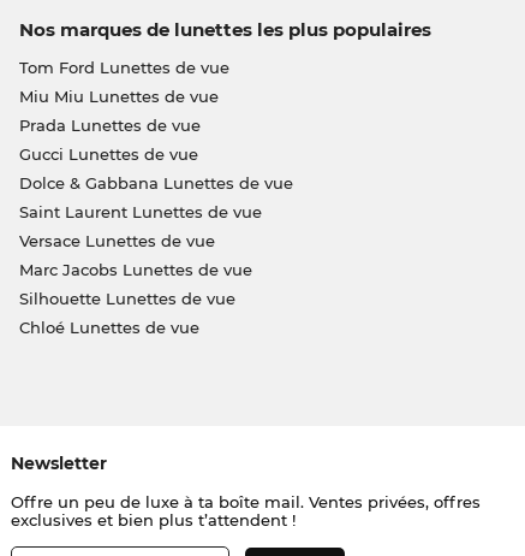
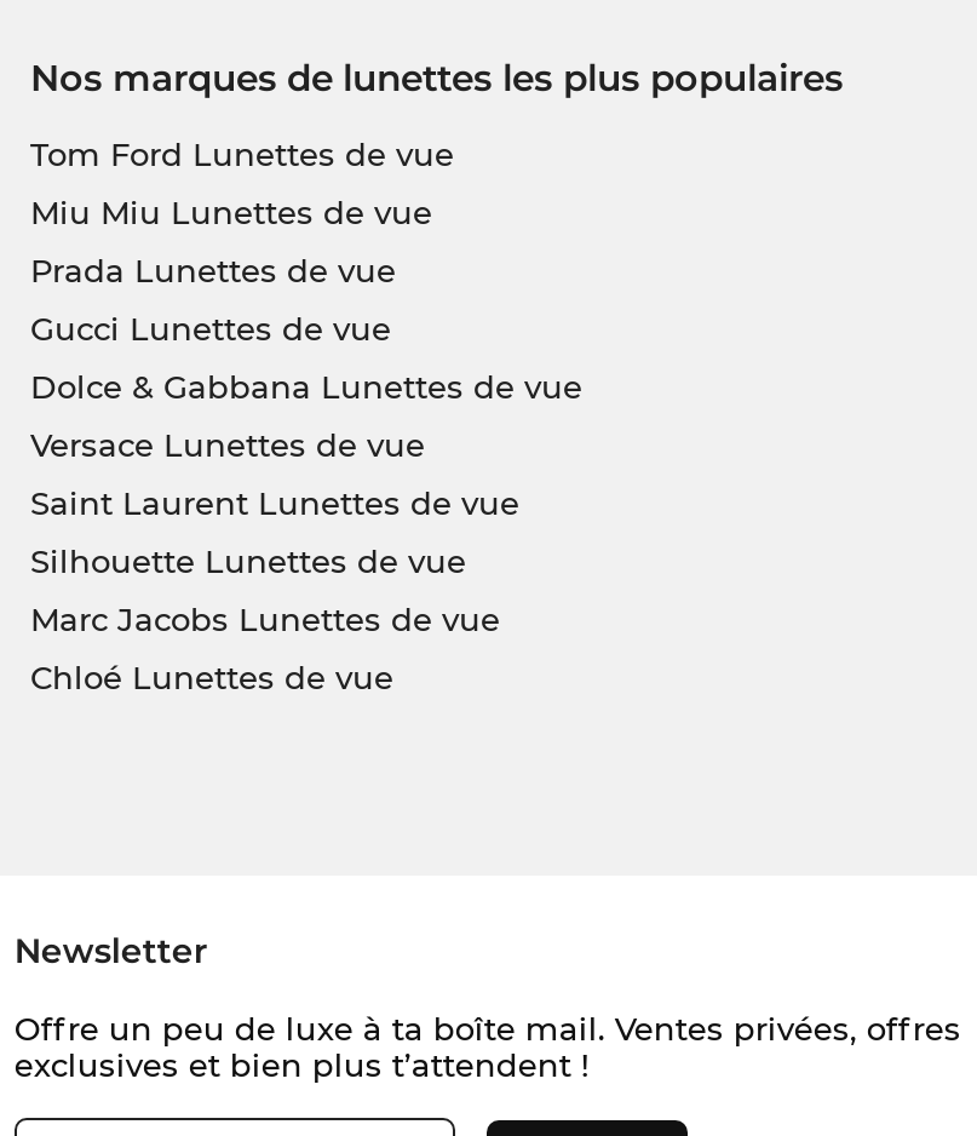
moved [19,202,261,222] -> [30,484,519,522]: Saint Laurent Lunettes de vue
moved [19,231,214,251] -> [30,426,425,464]: Versace Lunettes de vue
moved [19,260,252,279] -> [30,600,500,639]: Marc Jacobs Lunettes de vue
moved [19,289,235,308] -> [30,542,466,581]: Silhouette Lunettes de vue

